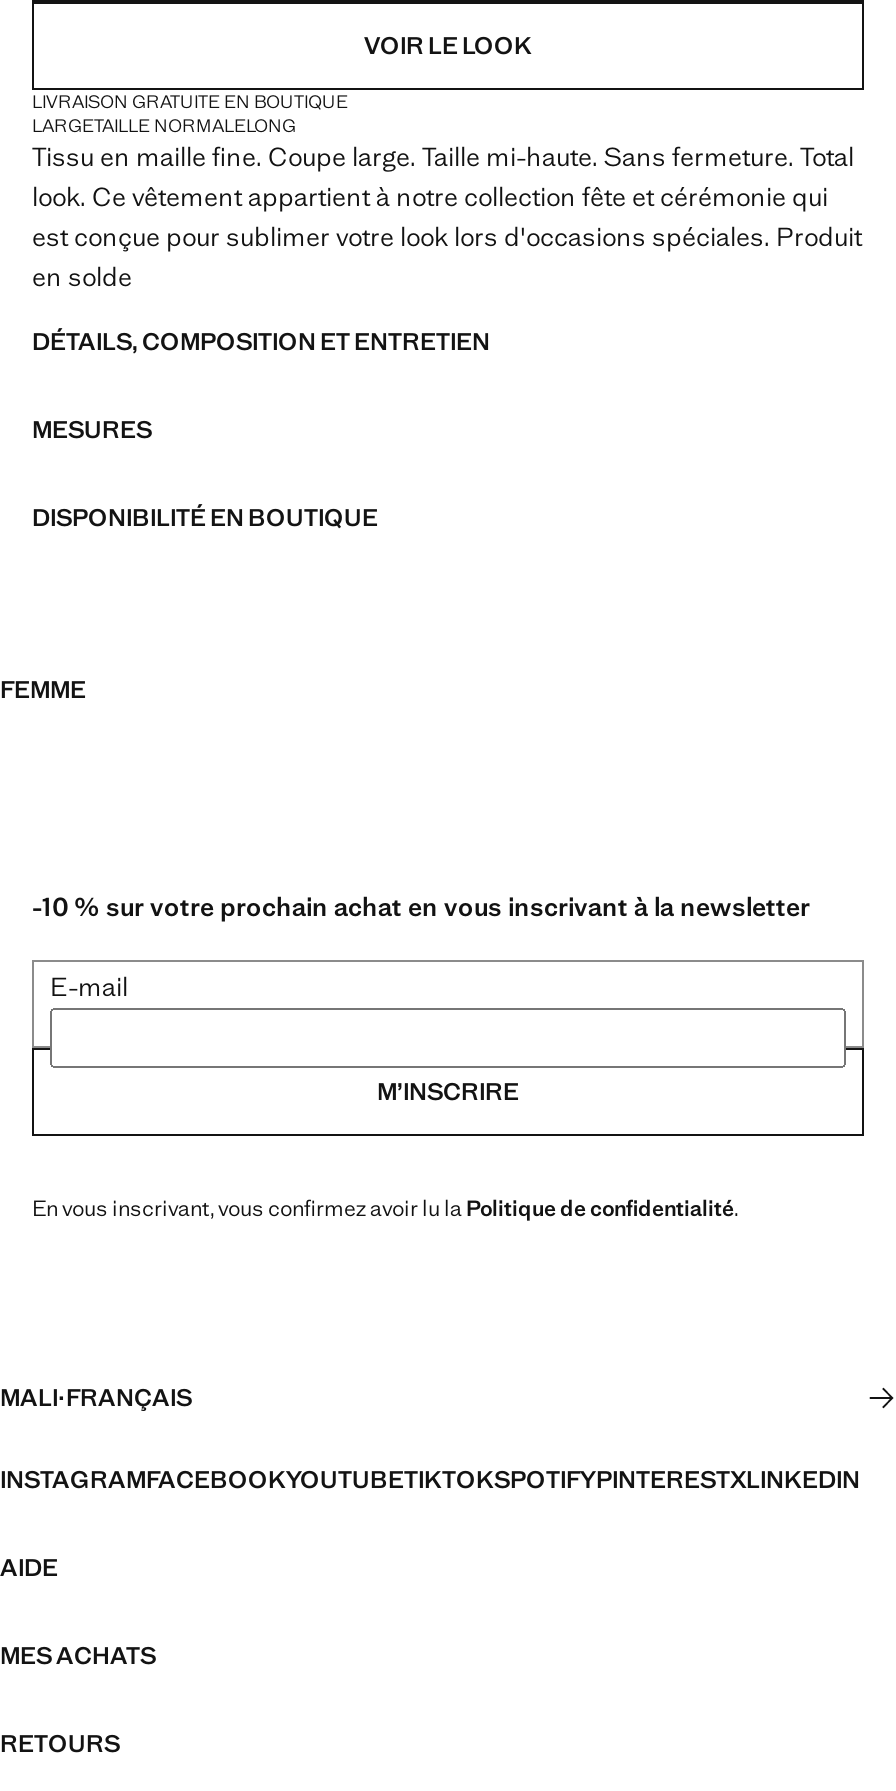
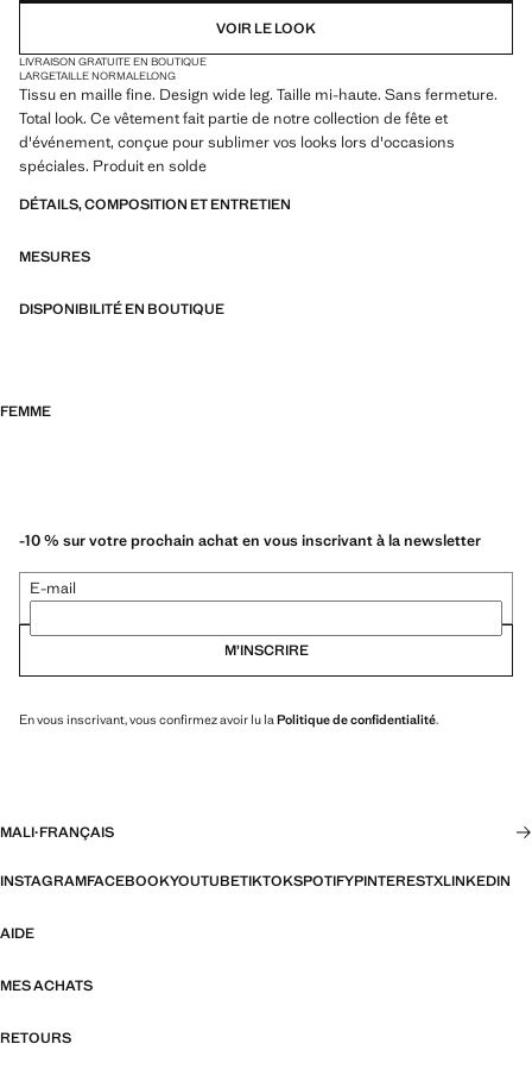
[32,140,862,294] Tissu en maille fine. Coupe large. Taille mi-haute. Sans fermeture. Total | look. Ce vêtement appartient à notre collection fête et cérémonie qui | est conçue pour sublimer votre look lors d'occasions spéciales. Produit | en solde -> [19,84,498,176] Tissu en maille fine. Design wide leg. Taille mi-haute. Sans fermeture. | Total look. Ce vêtement fait partie de notre collection de fête et | d'événement, conçue pour sublimer vos looks lors d'occasions | spéciales. Produit en solde

